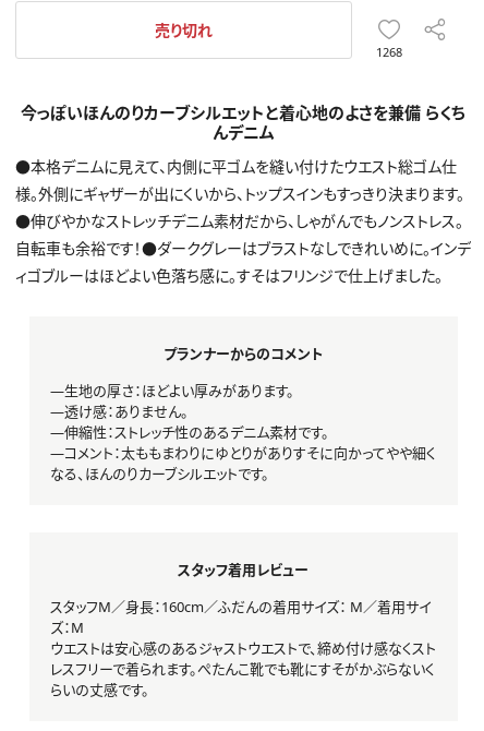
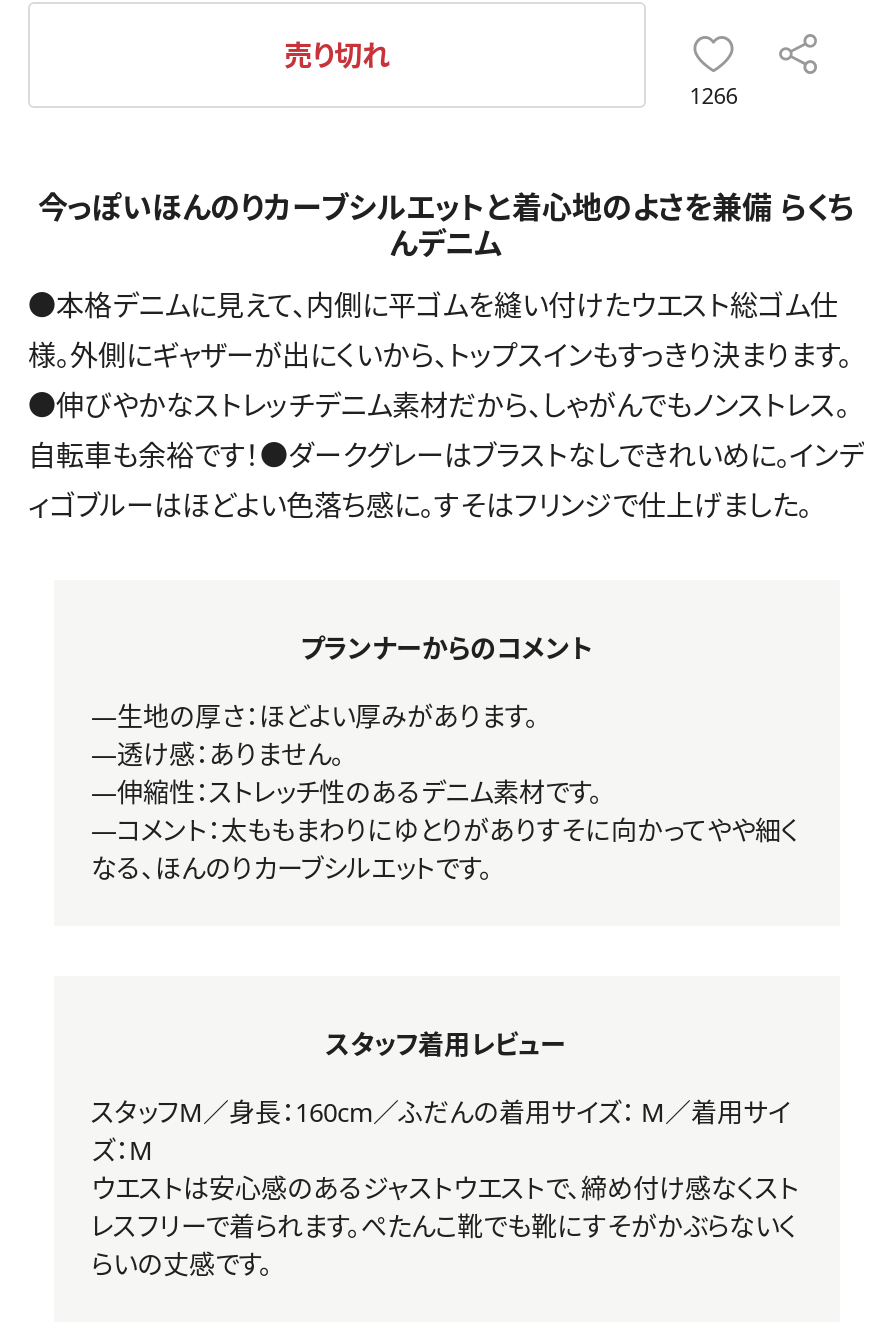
[376,44,402,60] 1268 -> [689,81,737,111] 1266

